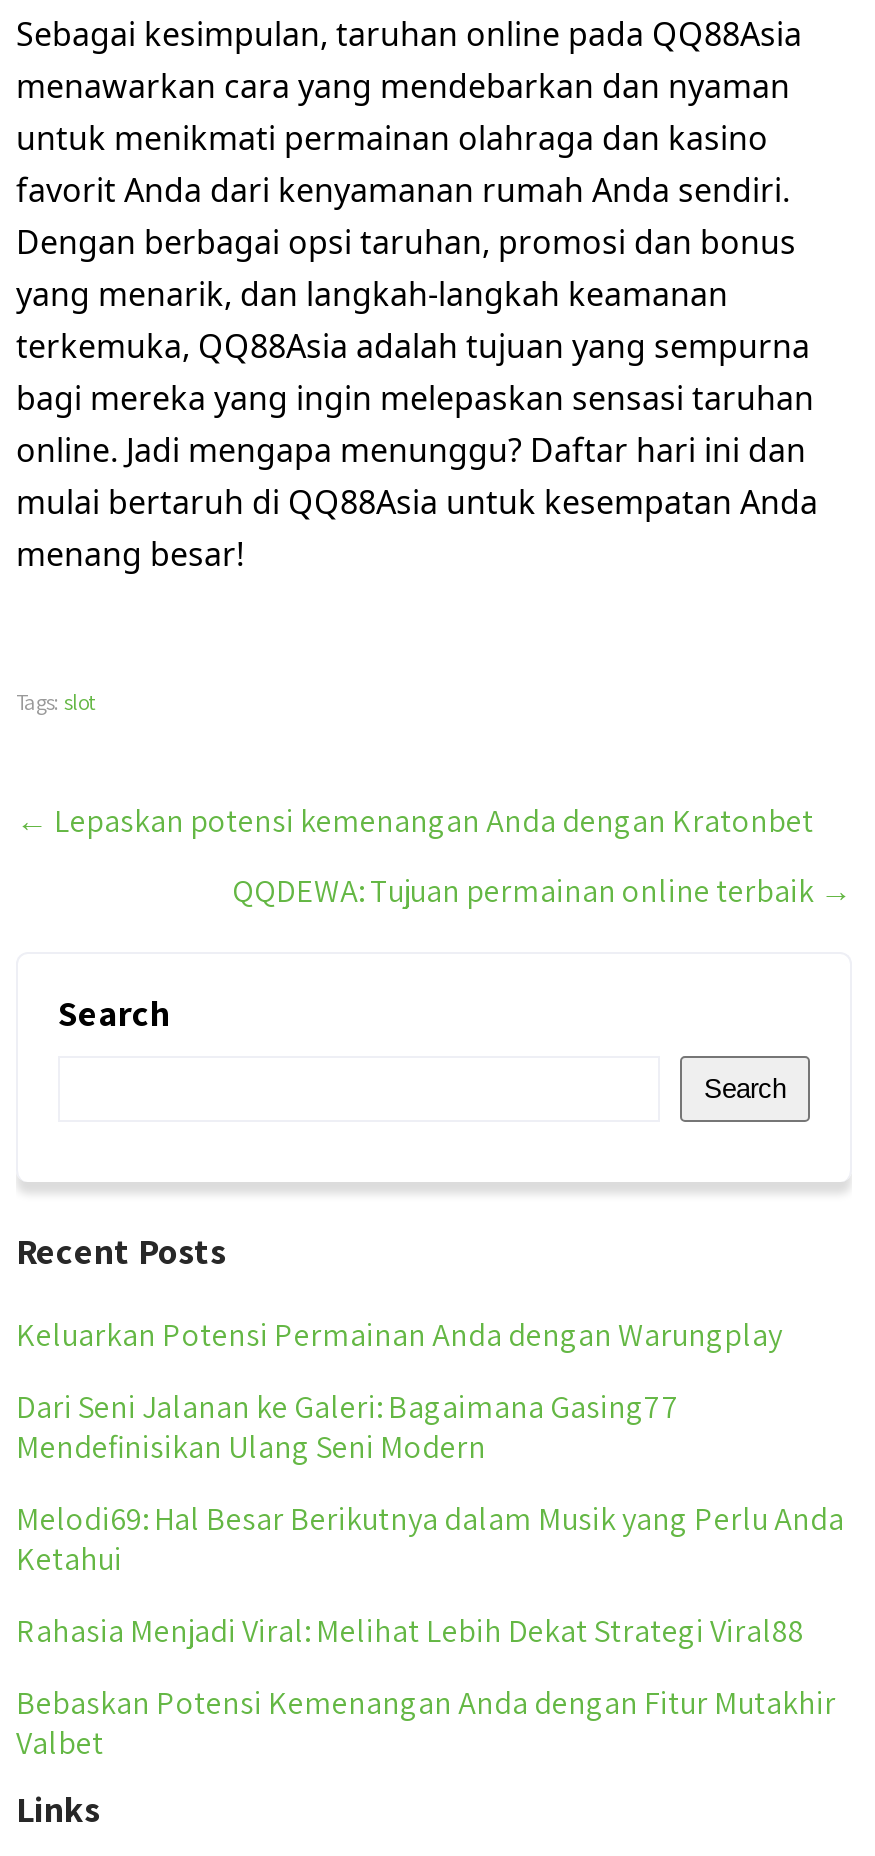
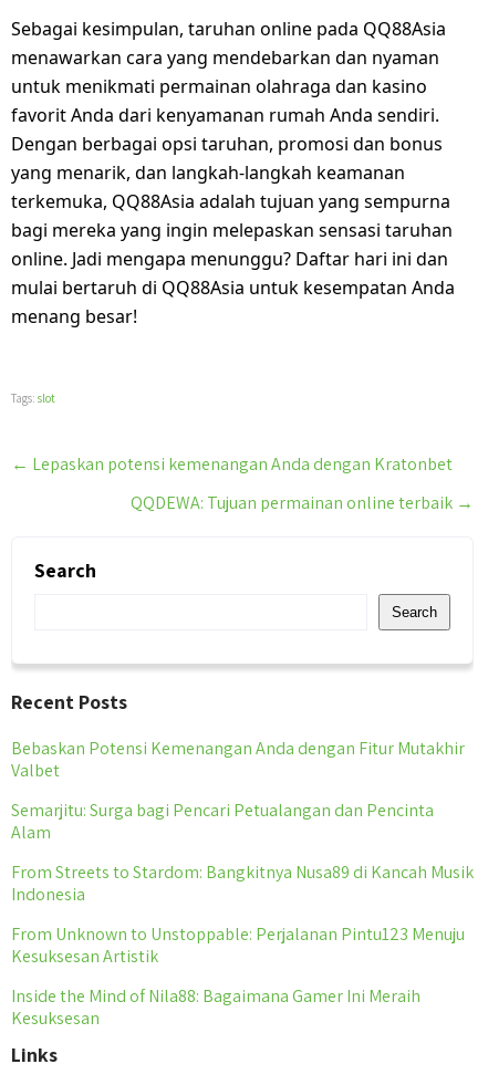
[16,1314,844,1652] Keluarkan Potensi Permainan Anda dengan Warungplay | Dari Seni Jalanan ke Galeri: Bagaimana Gasing77 | Mendefinisikan Ulang Seni Modern | Melodi69: Hal Besar Berikutnya dalam Musik yang Perlu Anda | Ketahui | Rahasia Menjadi Viral: Melihat Lebih Dekat Strategi Viral88 -> none
moved [16,1682,836,1764] -> [11,737,465,782]: Bebaskan Potensi Kemenangan Anda dengan Fitur Mutakhir | Valbet
none -> [11,799,474,1030] Semarjitu: Surga bagi Pencari Petualangan dan Pencinta | Alam | From Streets to Stardom: Bangkitnya Nusa89 di Kancah Musik | Indonesia | From Unknown to Unstoppable: Perjalanan Pintu123 Menuju | Kesuksesan Artistik | Inside the Mind of Nila88: Bagaimana Gamer Ini Meraih | Kesuksesan

